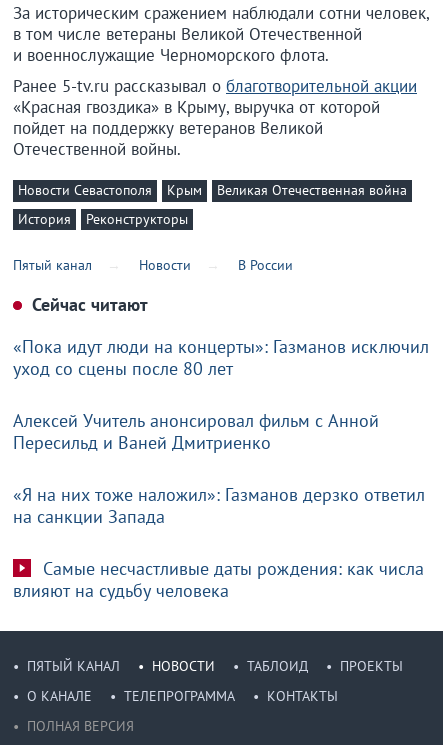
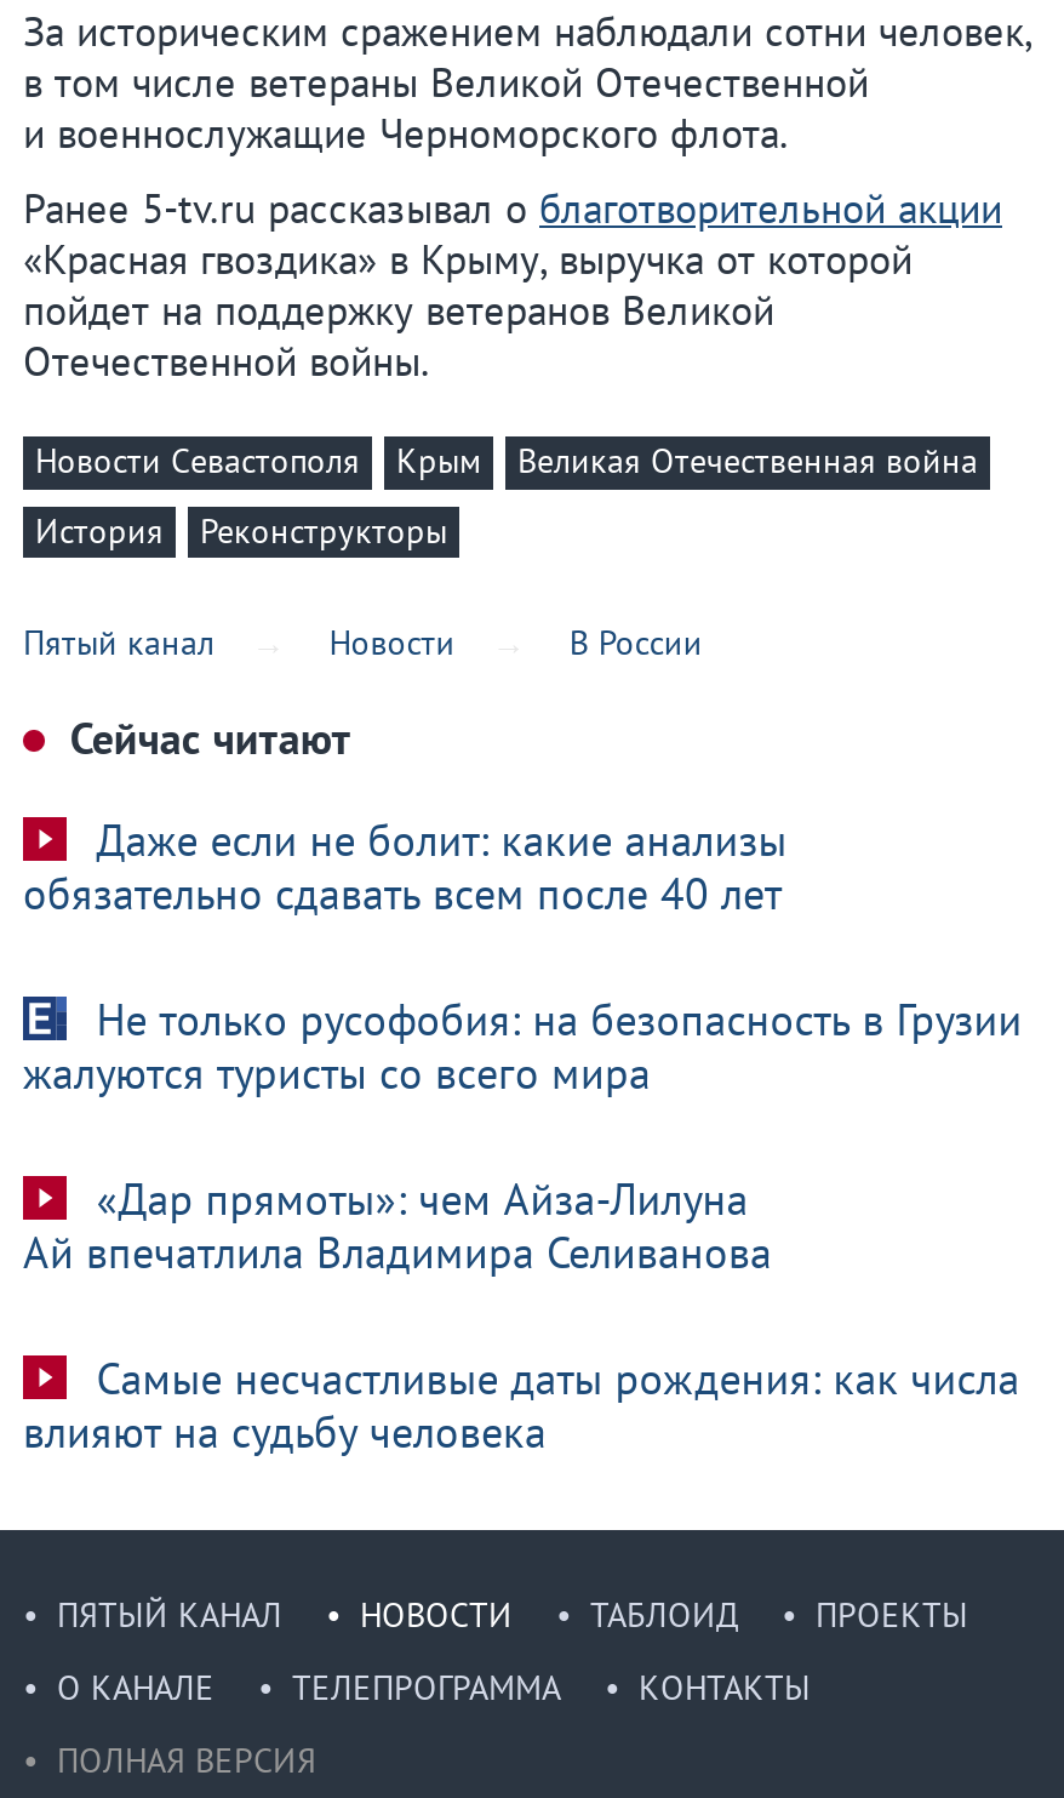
[13,335,429,380] «Пока идут люди на концерты»: Газманов исключил | уход со сцены после 80 лет -> [23,813,787,922] Даже если не болит: какие анализы | обязательно сдавать всем после 40 лет
[13,409,379,454] Алексей Учитель анонсировал фильм с Анной | Пересильд и Ваней Дмитриенко -> [23,992,1022,1102] Не только русофобия: на безопасность в Грузии | жалуются туристы со всего мира
[13,483,425,528] «Я на них тоже наложил»: Газманов дерзко ответил | на санкции Запада -> [23,1172,772,1281] «Дар прямоты»: чем Айза-Лилуна | Ай впечатлила Владимира Селиванова

